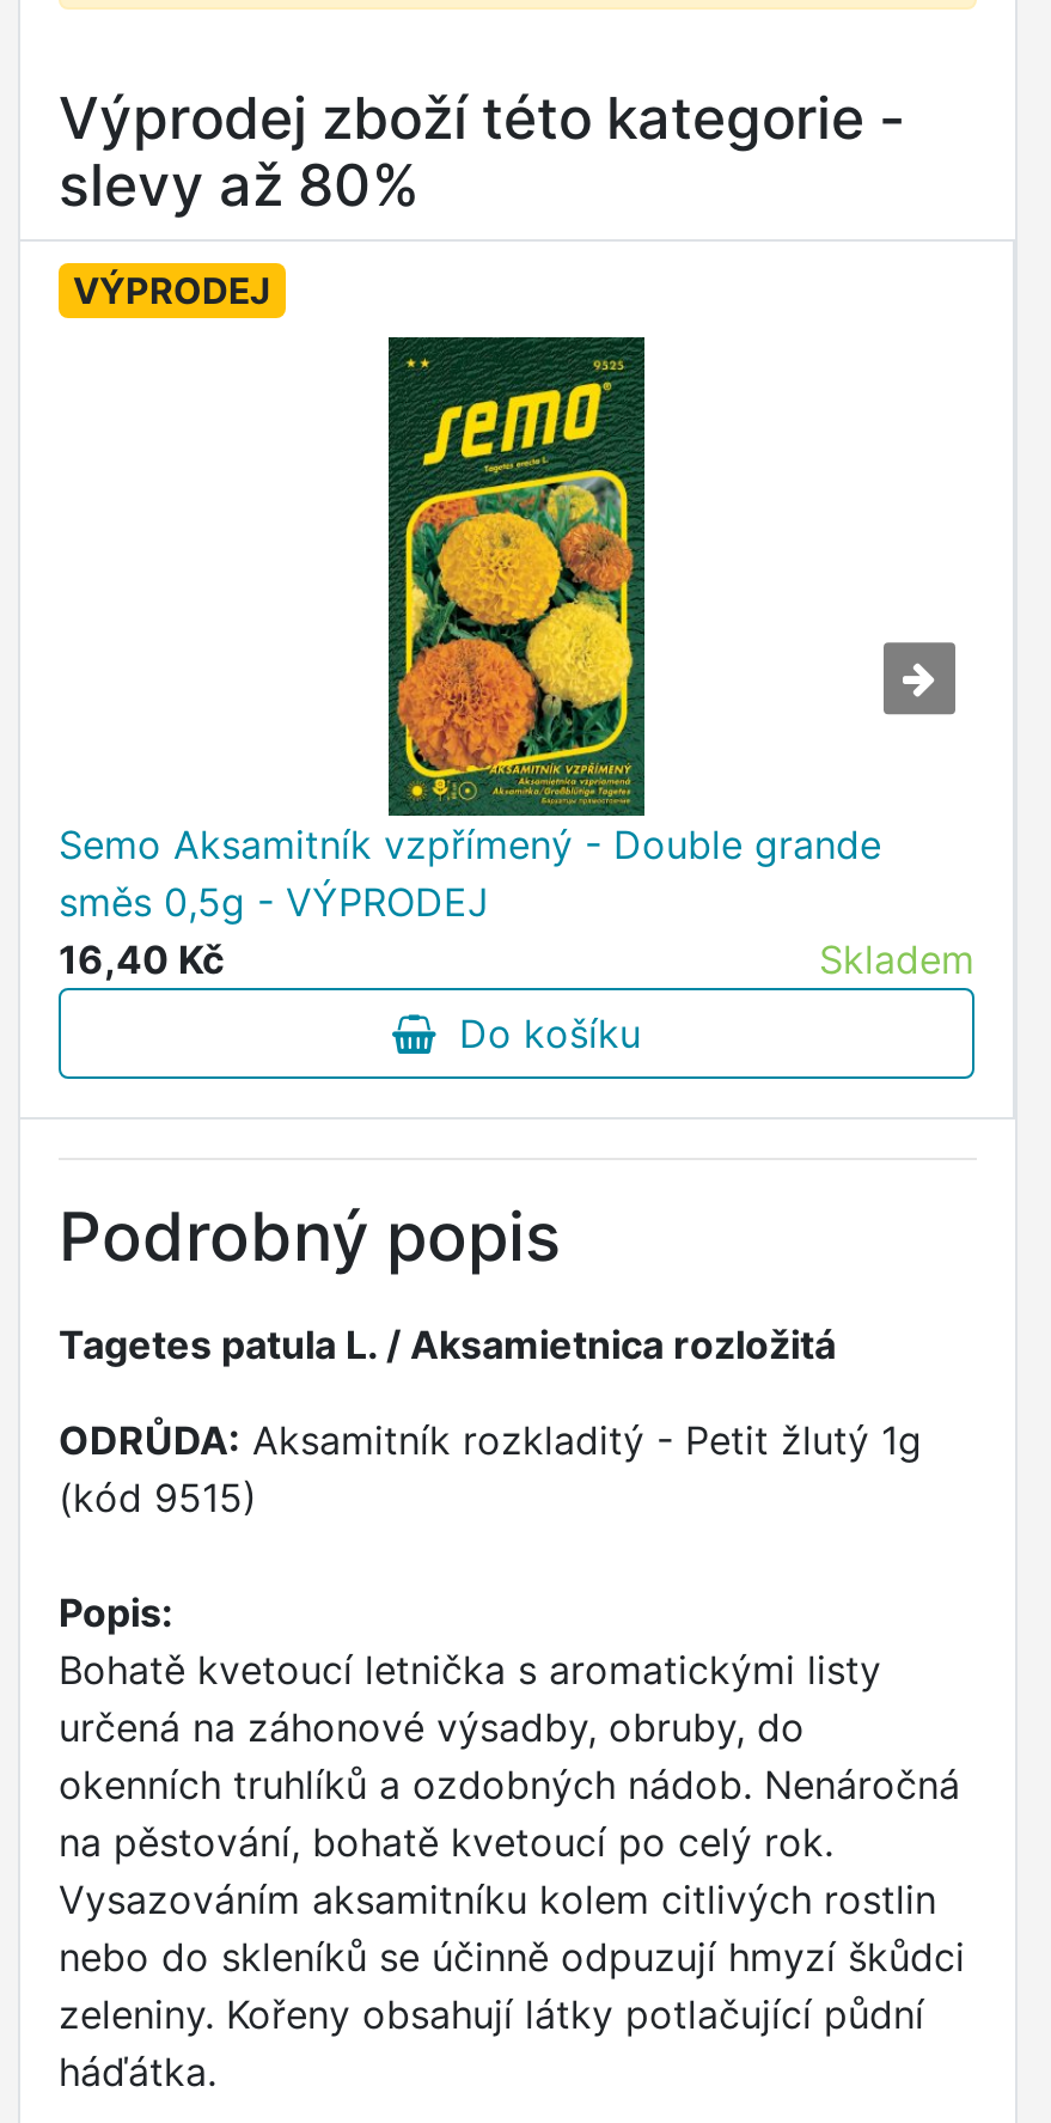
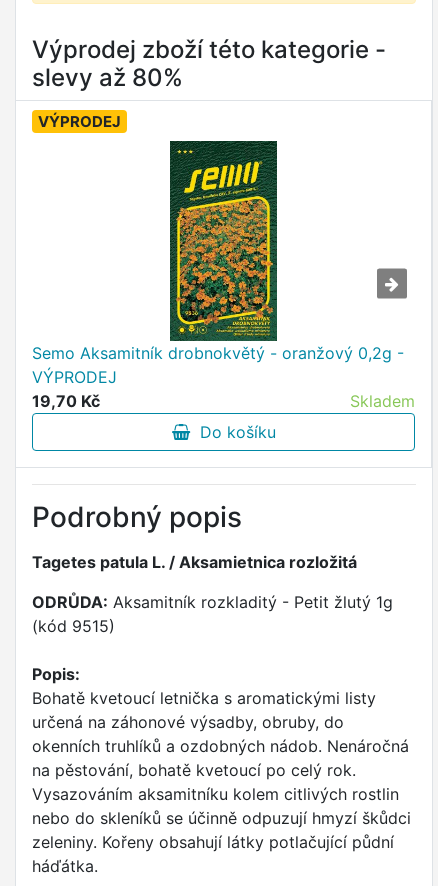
[59,359,881,983] [image] | Semo Aksamitník vzpřímený - Double grande | směs 0,5g - VÝPRODEJ | 16,40 Kč -> [32,161,404,411] [image] | Semo Aksamitník drobnokvětý - oranžový 0,2g - | VÝPRODEJ | 19,70 Kč

